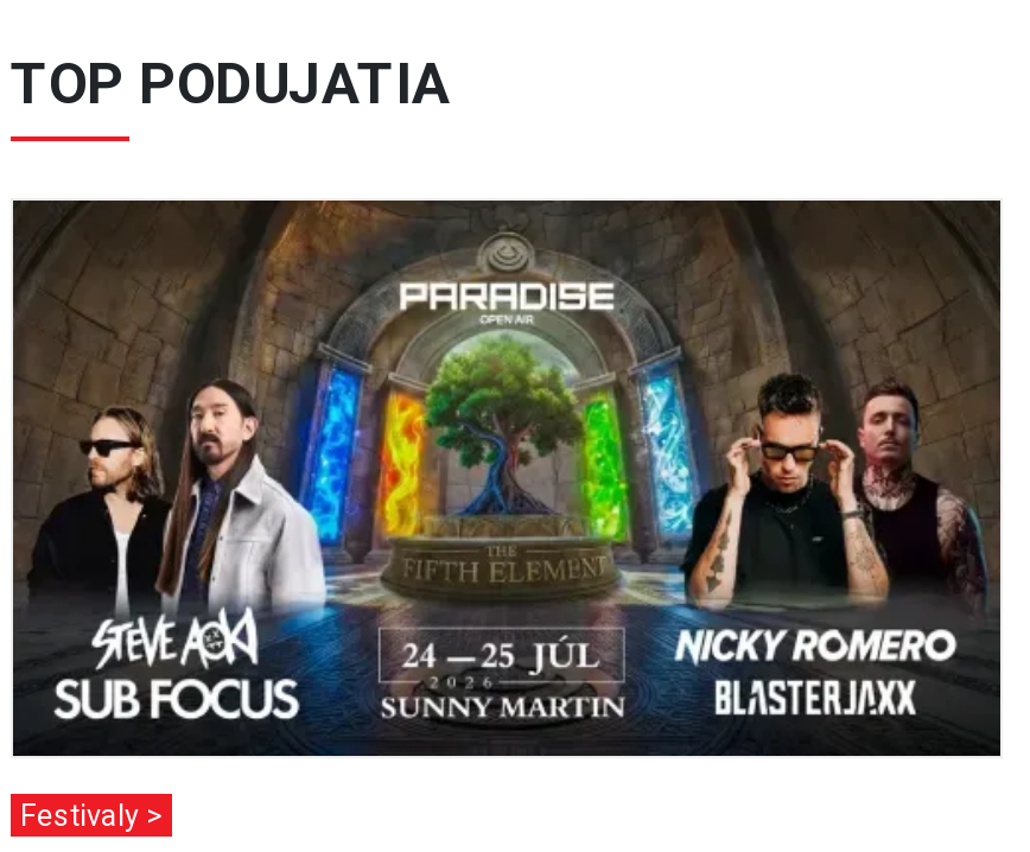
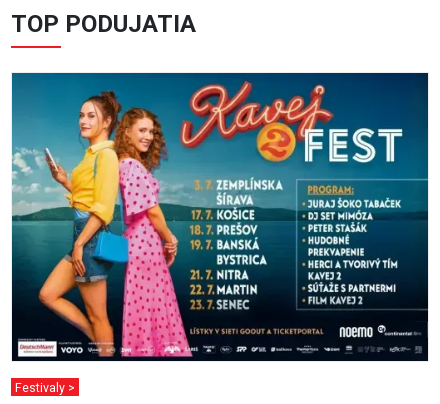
[11,198,1000,758] [image] -> [11,72,428,362] [image]

